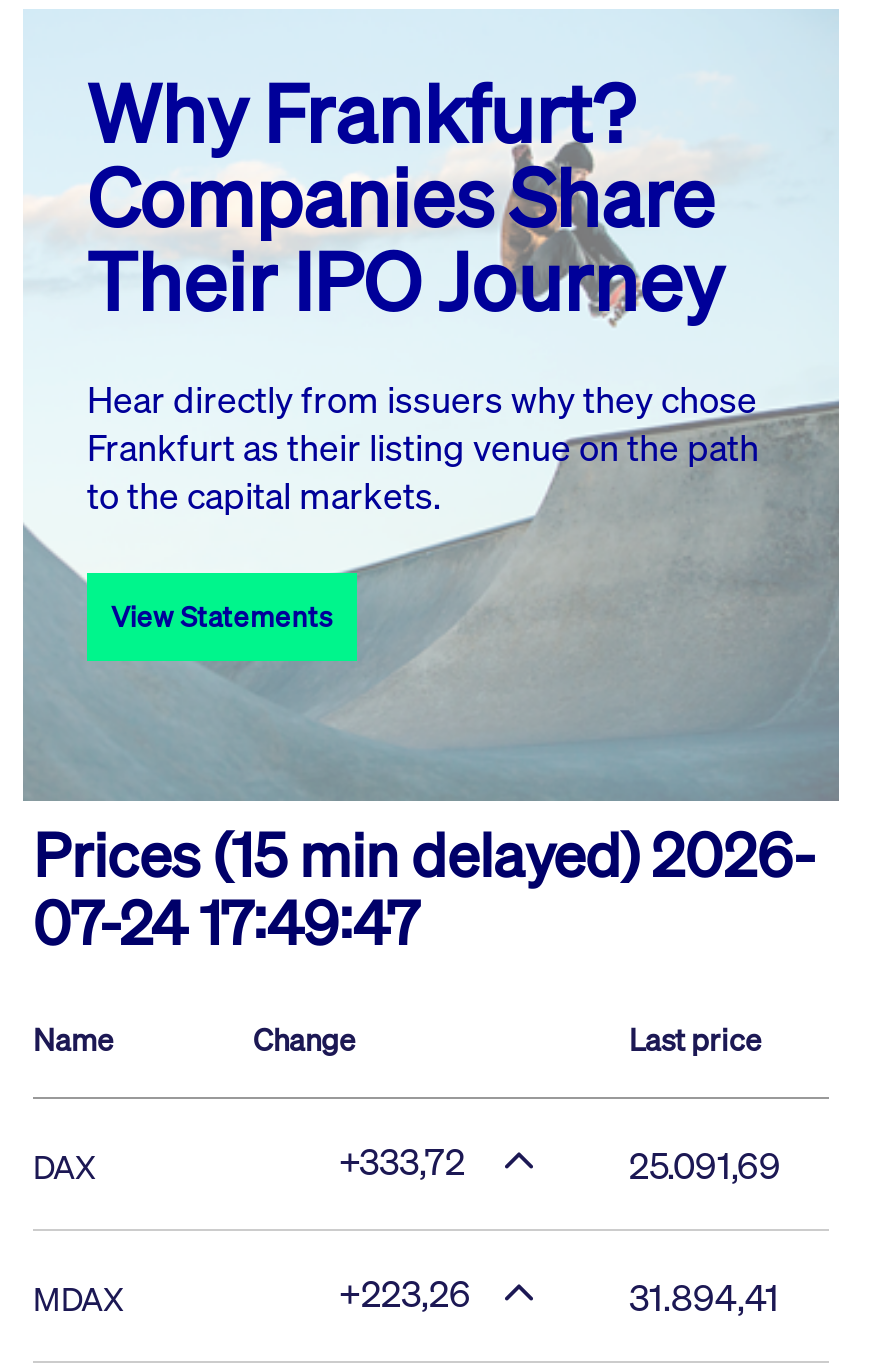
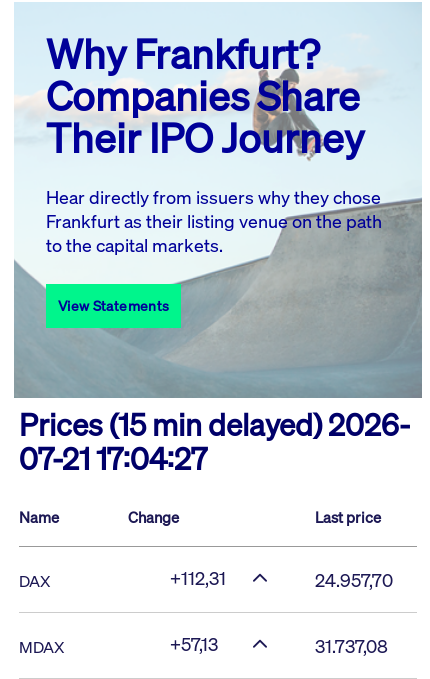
[33,883,419,963] 07-24 17:49:47 -> [19,439,207,479] 07-21 17:04:27
[339,1137,465,1185] +333,72 -> [170,566,226,590] +112,31
[629,1141,781,1189] 25.091,69 -> [315,568,393,592] 24.957,70
[339,1269,471,1317] +223,26 -> [170,632,218,656] +57,13
[629,1273,779,1321] 31.894,41 -> [315,634,388,658] 31.737,08

